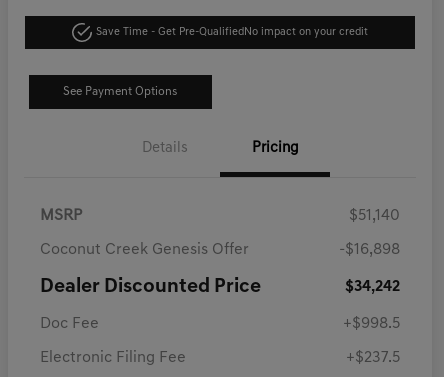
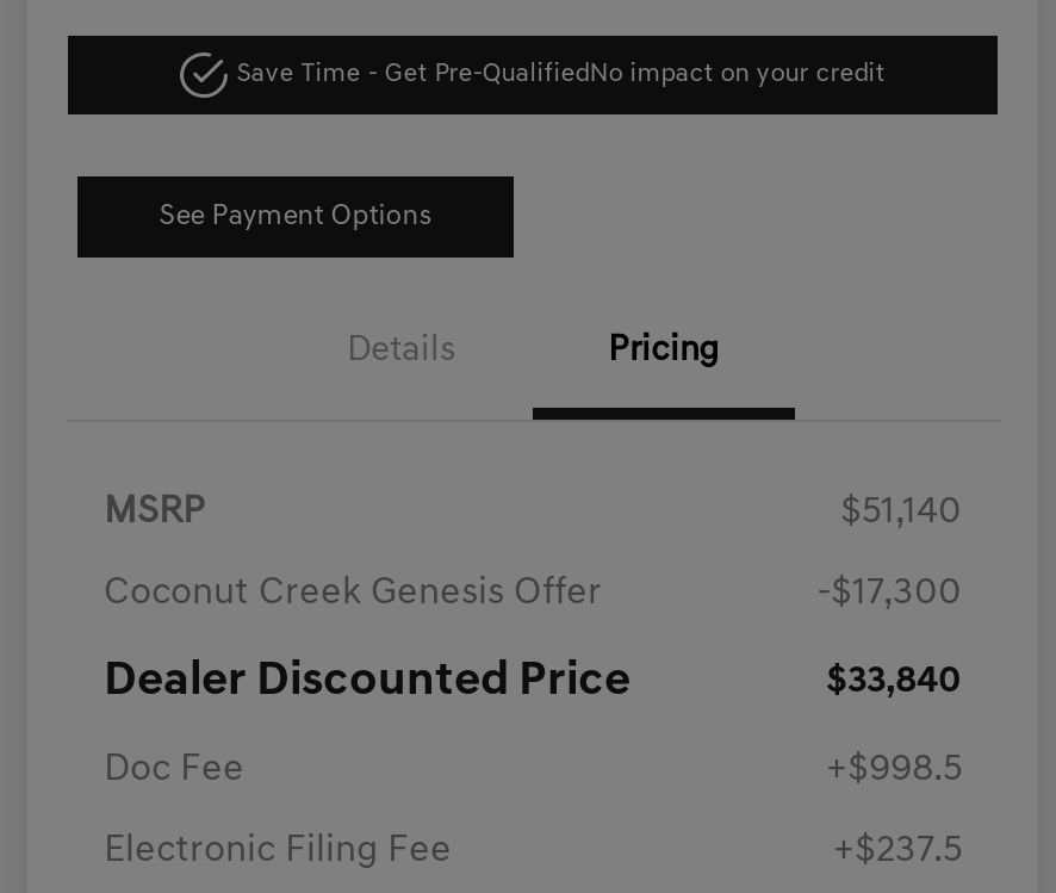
[339,242,400,258] -$16,898 -> [816,575,962,613] -$17,300
[345,279,400,295] $34,242 -> [826,663,962,702] $33,840

